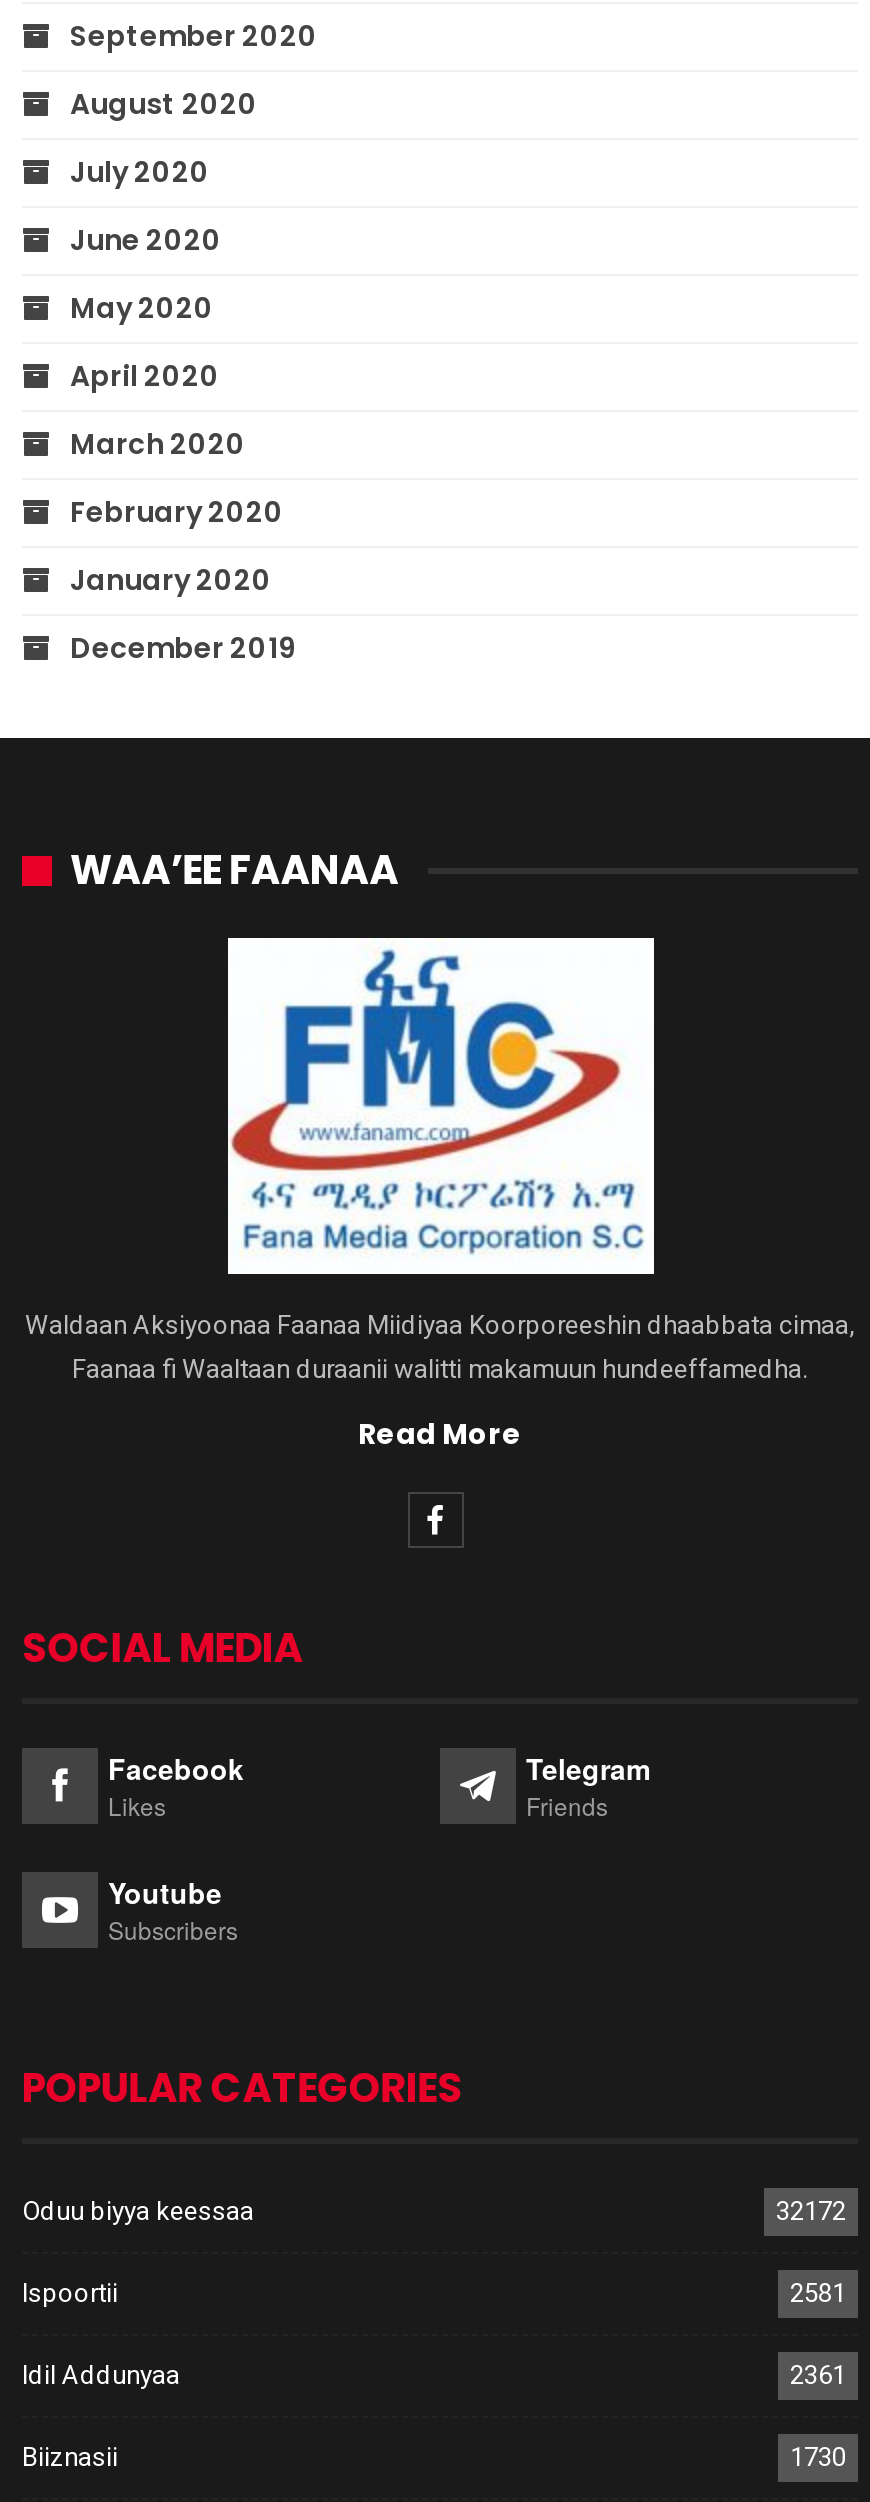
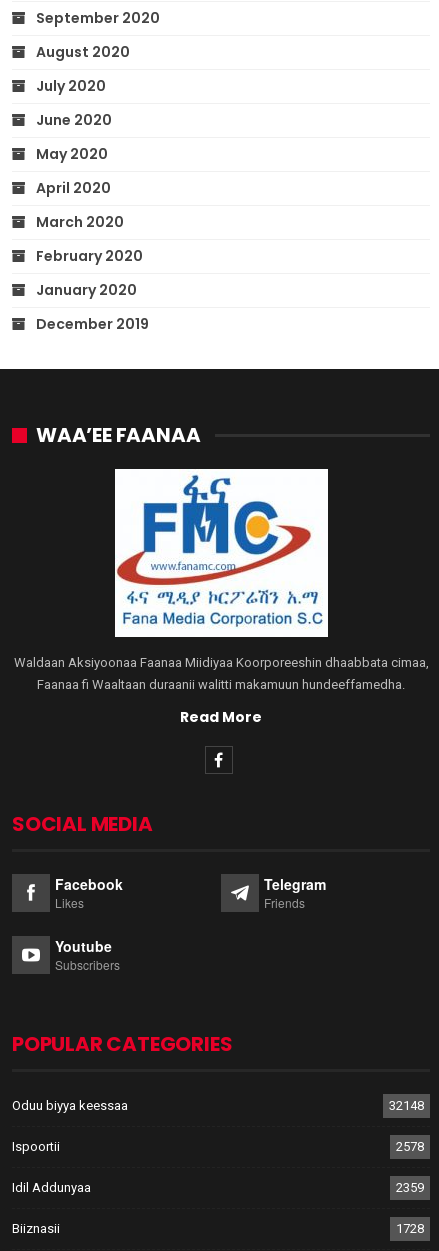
[776,2196,846,2226] 32172 -> [389,1098,424,1113] 32148
[790,2278,846,2308] 2581 -> [396,1139,424,1154] 2578
[790,2360,846,2390] 2361 -> [396,1180,424,1195] 2359
[790,2442,846,2472] 1730 -> [396,1221,424,1236] 1728

